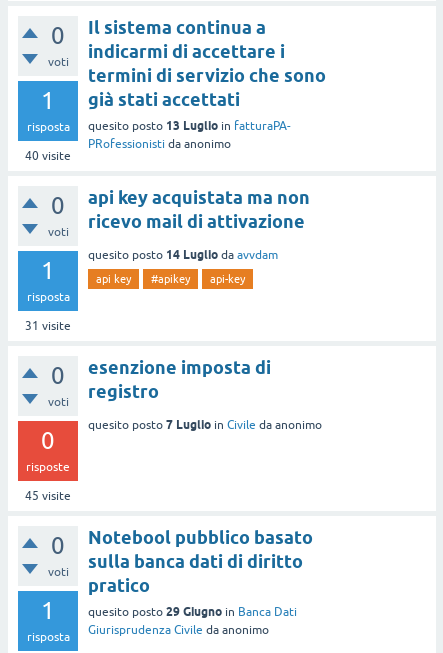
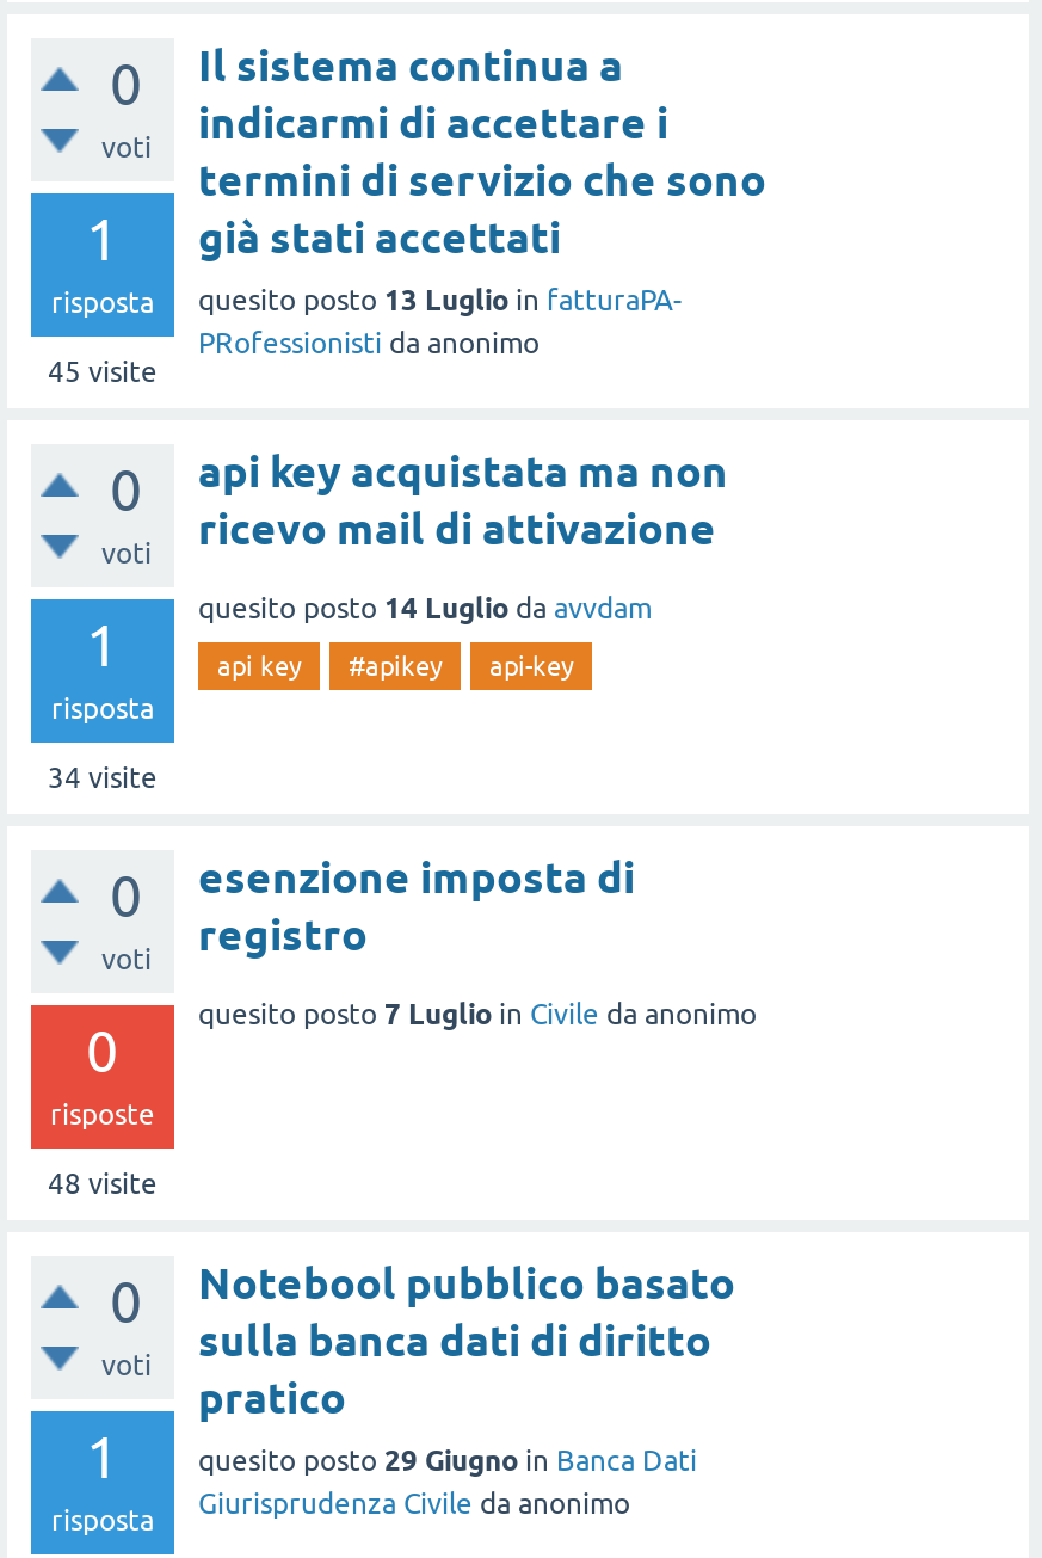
[25,149,71,163] 40 visite -> [48,356,158,389] 45 visite
[25,319,71,333] 31 visite -> [48,762,158,795] 34 visite
[25,489,71,503] 45 visite -> [48,1168,158,1201] 48 visite

